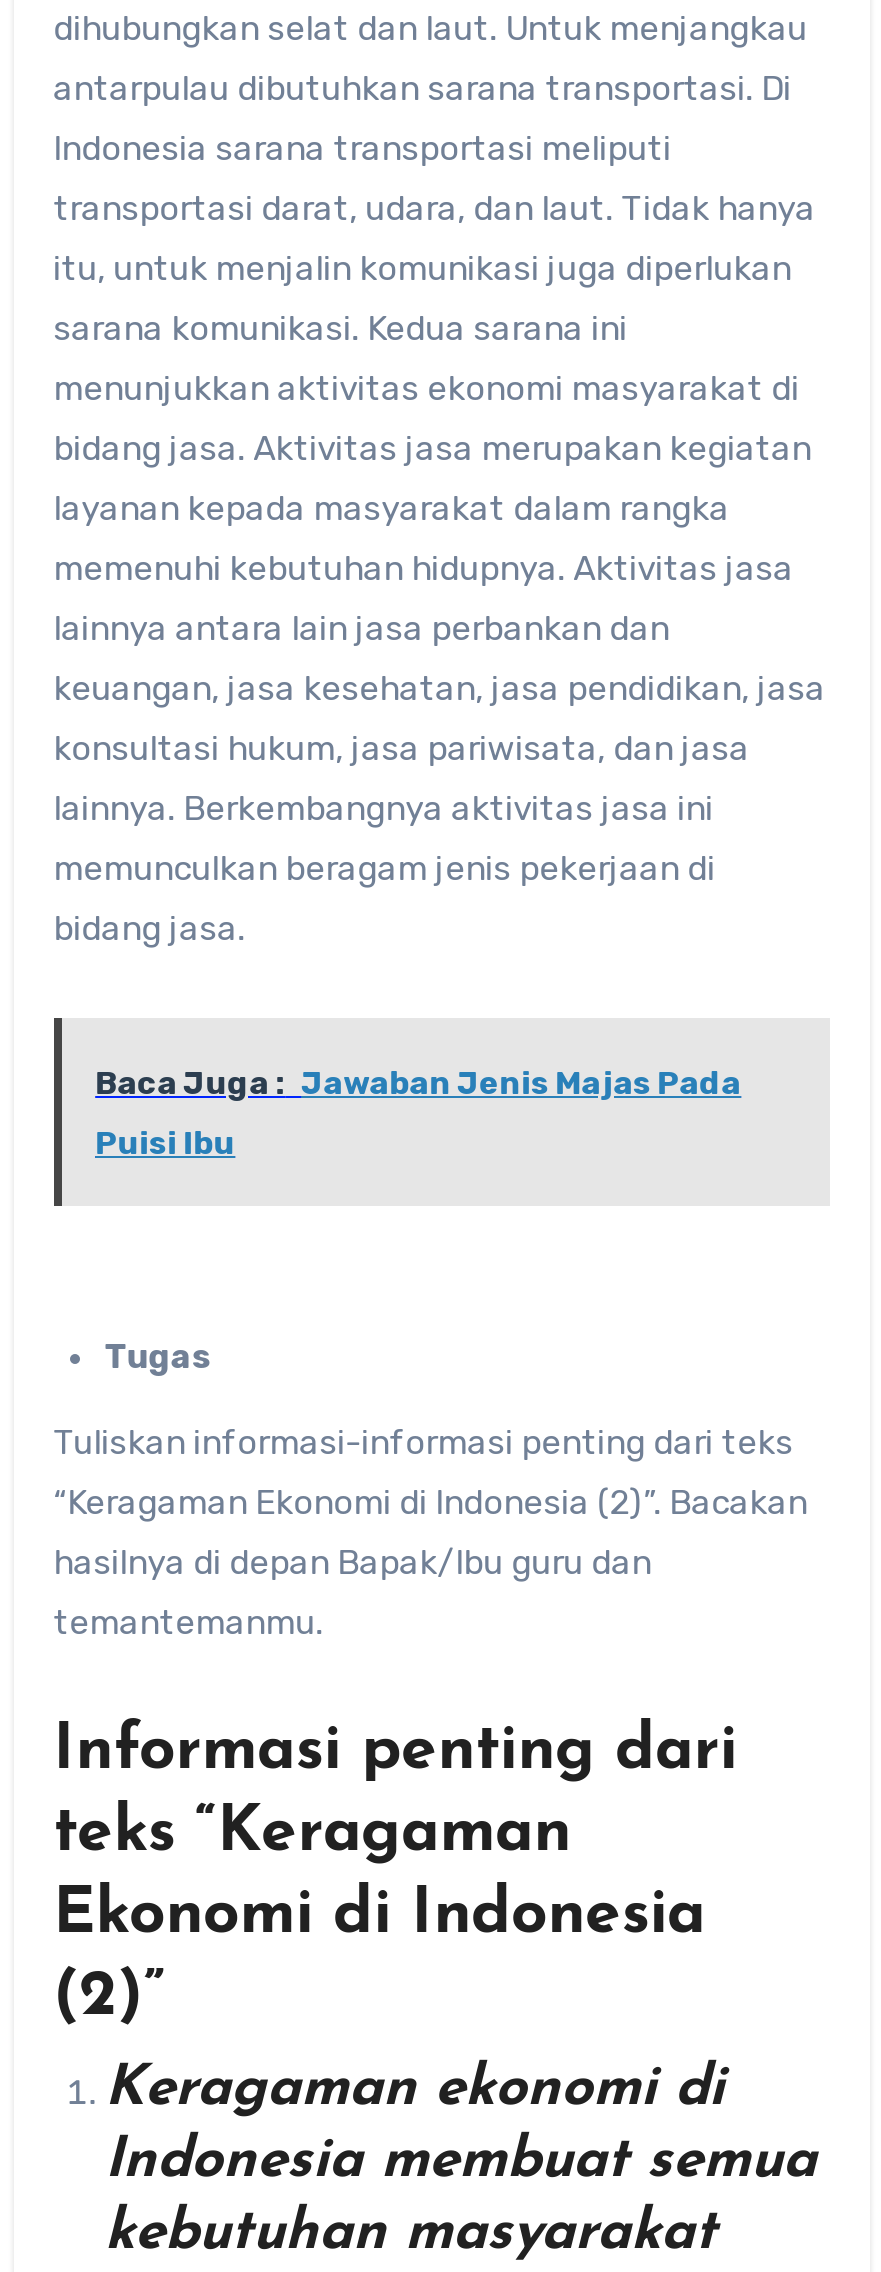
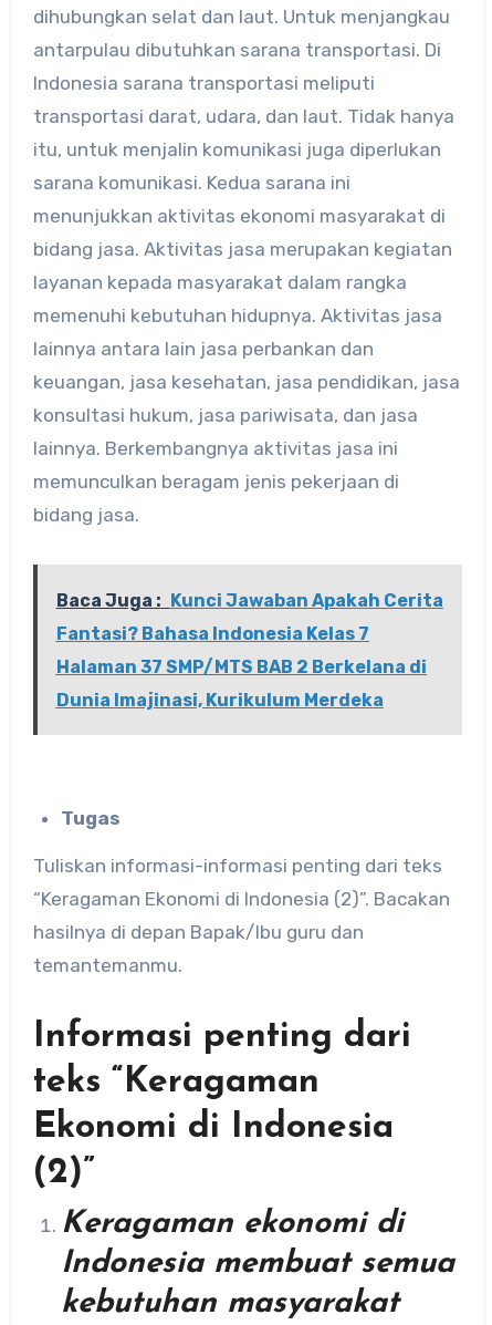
[95,1065,741,1163] Baca Juga : Jawaban Jenis Majas Pada | Puisi Ibu -> [56,590,443,711] Baca Juga : Kunci Jawaban Apakah Cerita | Fantasi? Bahasa Indonesia Kelas 7 | Halaman 37 SMP/MTS BAB 2 Berkelana di | Dunia Imajinasi, Kurikulum Merdeka

